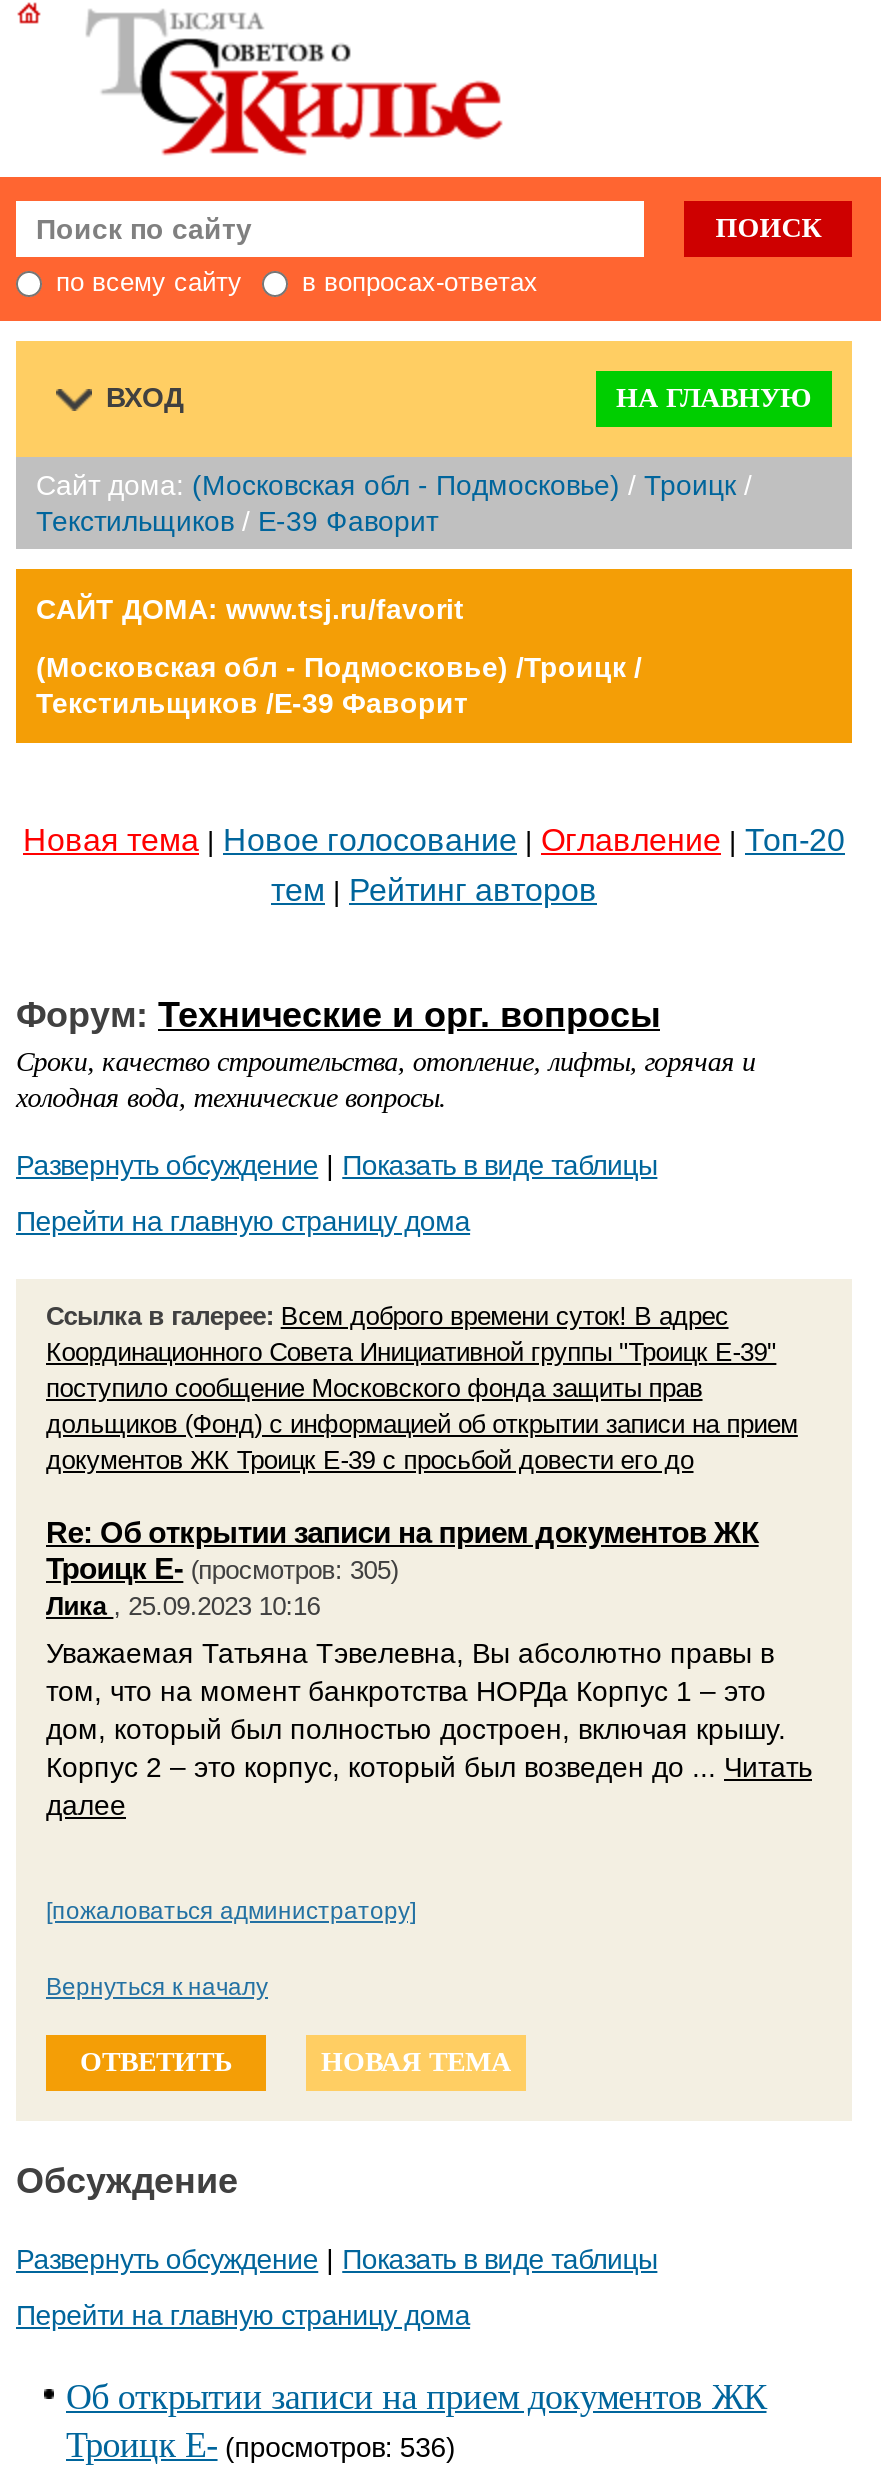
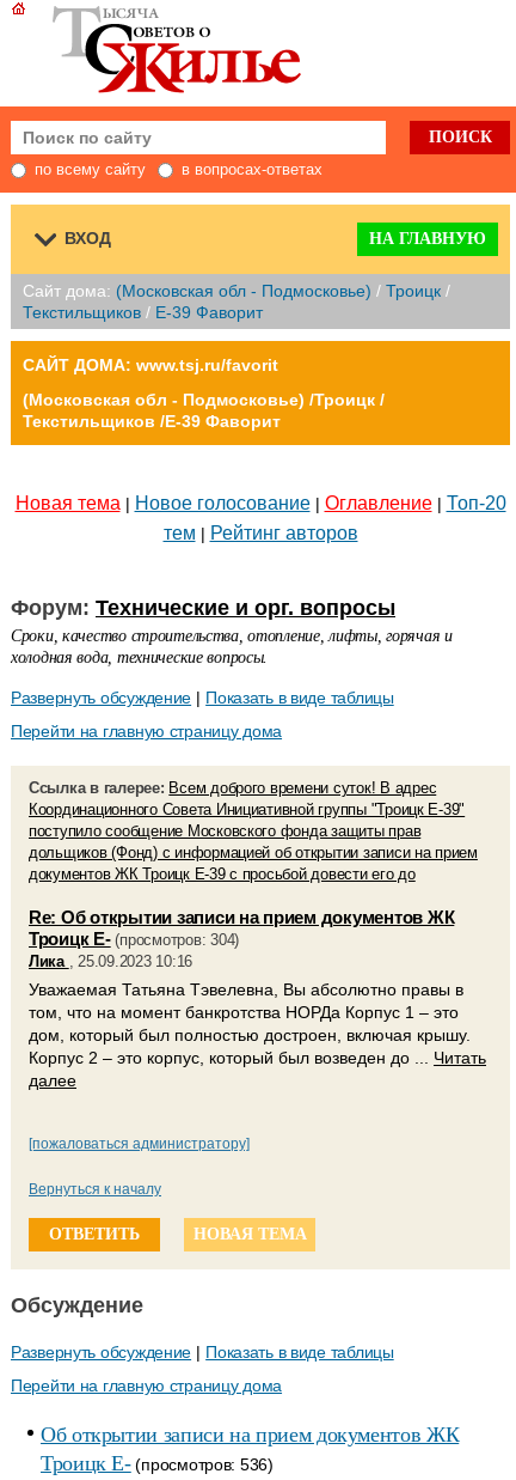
[46,1551,398,1585] Троицк Е- (просмотров: 305) -> [29,928,239,949] Троицк Е- (просмотров: 304)

